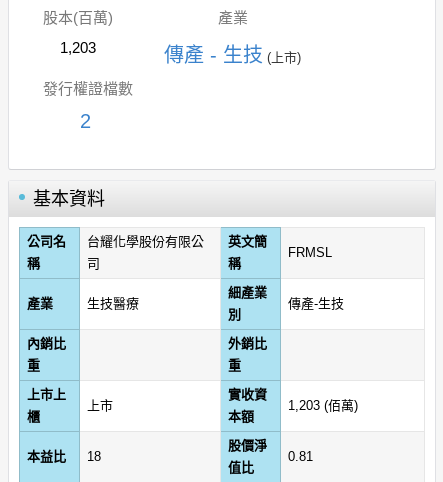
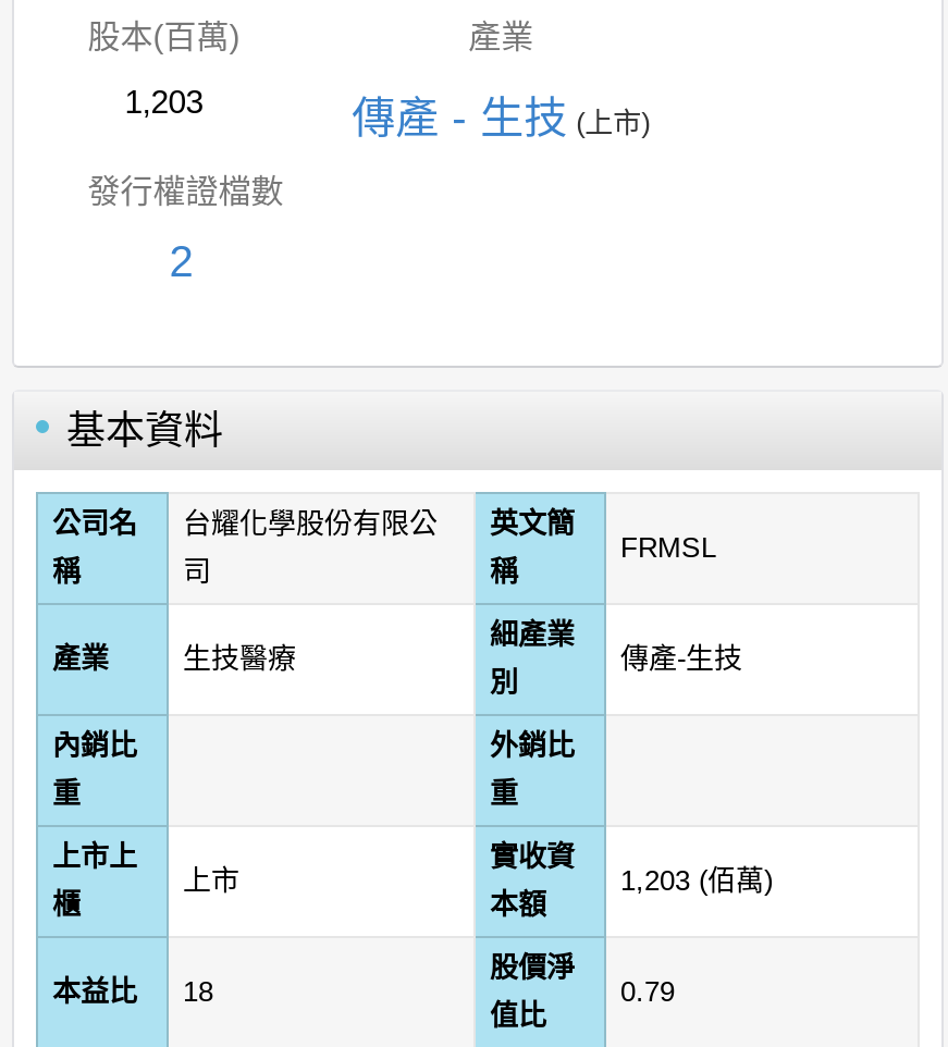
[287,449,312,464] 0.81 -> [620,975,675,1008] 0.79

